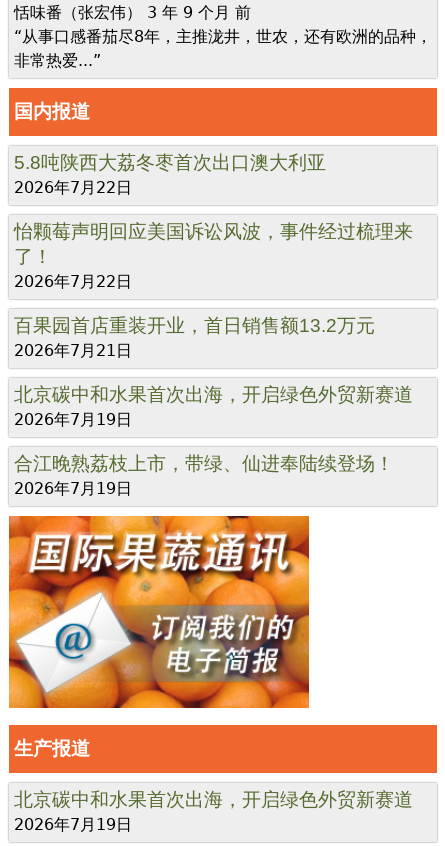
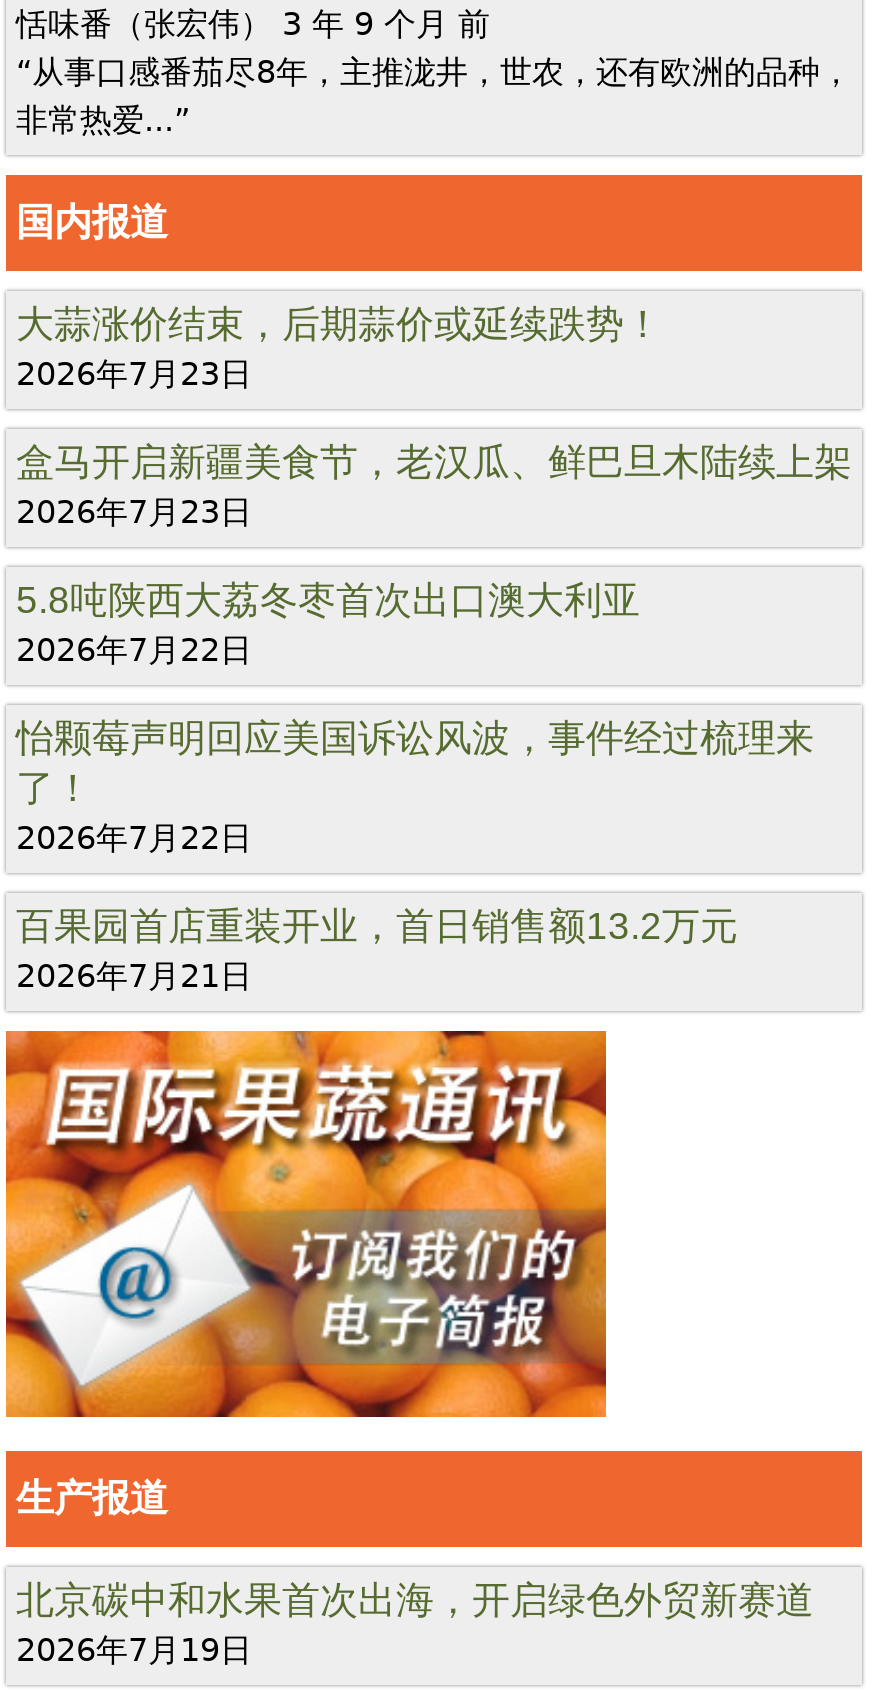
none -> [16,303,852,531] 大蒜涨价结束，后期蒜价或延续跌势！ | 2026年7月23日 | 盒马开启新疆美食节，老汉瓜、鲜巴旦木陆续上架 | 2026年7月23日
moved [14,152,413,360] -> [16,579,814,995]: 5.8吨陕西大荔冬枣首次出口澳大利亚 | 2026年7月22日 | 怡颗莓声明回应美国诉讼风波，事件经过梳理来 | 了！ | 2026年7月22日 | 百果园首店重装开业，首日销售额13.2万元 | 2026年7月21日
[14,384,413,498] 北京碳中和水果首次出海，开启绿色外贸新赛道 | 2026年7月19日 | 合江晚熟荔枝上市，带绿、仙进奉陆续登场！ | 2026年7月19日 -> none

